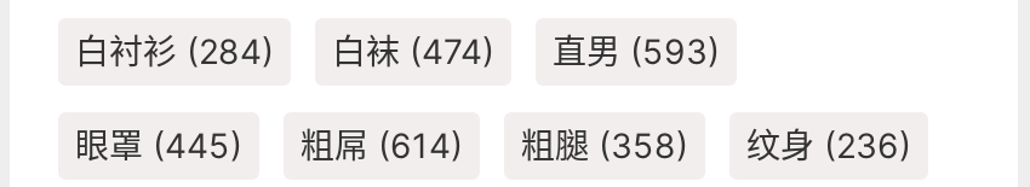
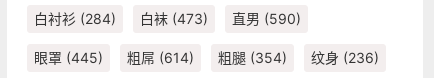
[332,29,494,70] 白袜(474) -> [140,10,208,27] 白袜(473)
[553,29,720,70] 直男(593) -> [232,10,301,27] 直男(590)
[75,124,911,165] 眼罩(445) 粗屌(614) 粗腿(358) 纹身(236) -> [34,49,379,66] 眼罩(445) 粗屌(614) 粗腿(354) 纹身(236)

